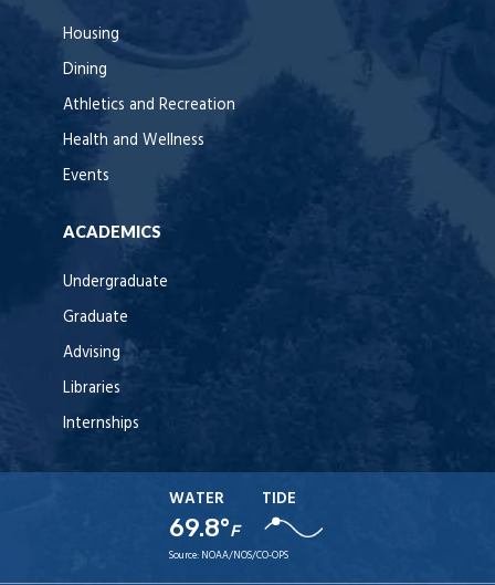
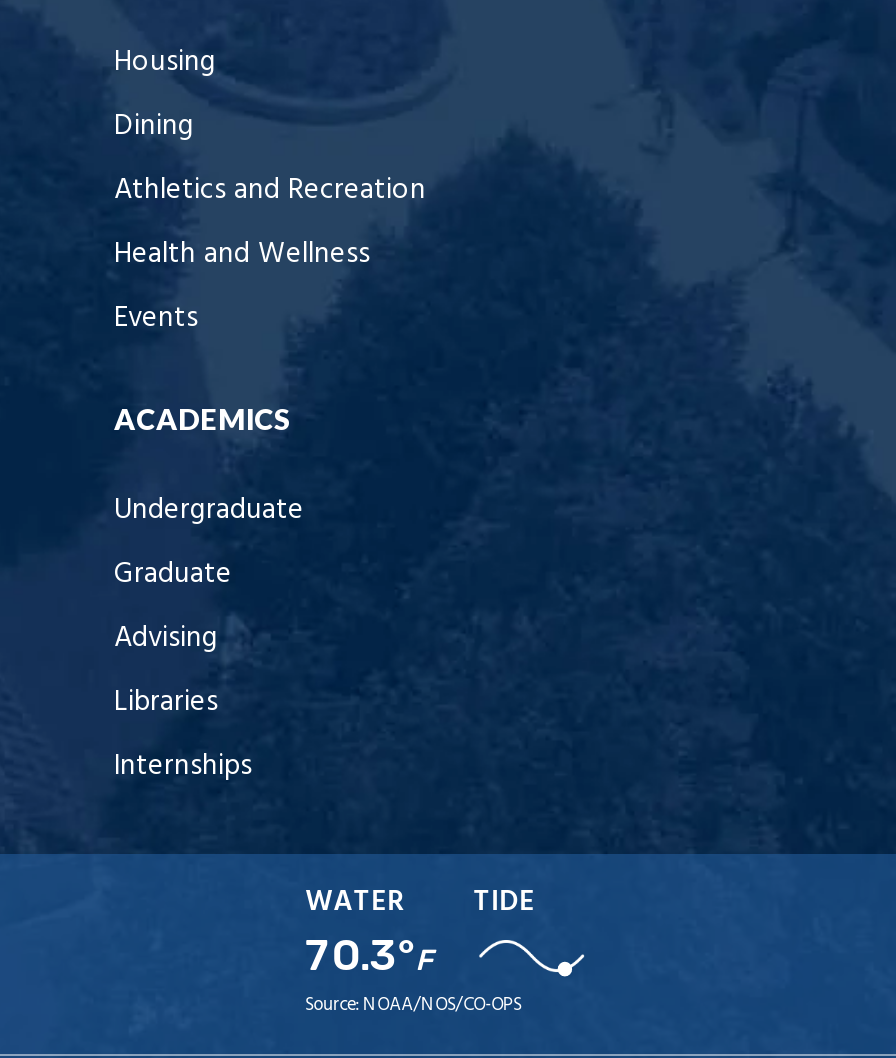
[169,513,239,543] 69.8°F -> [305,928,433,982] 70.3°F

